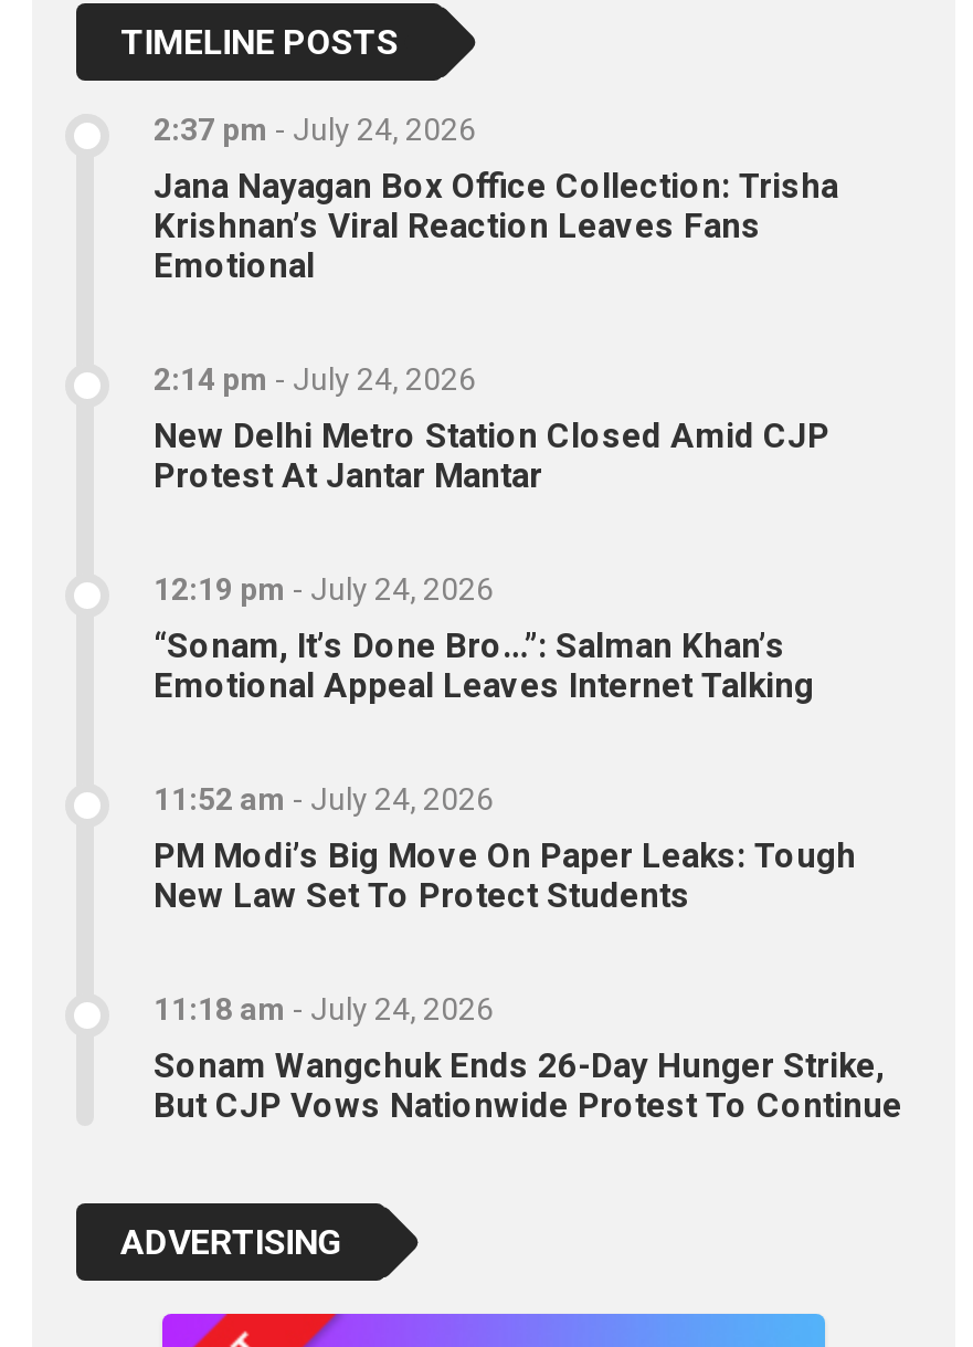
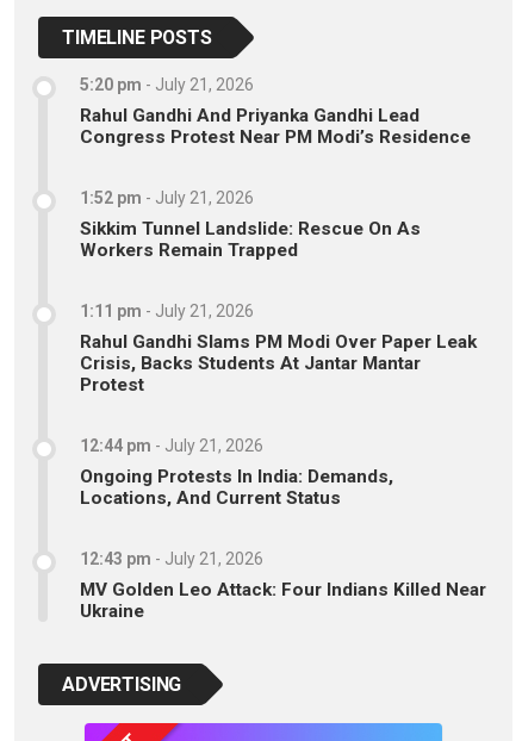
[154,111,476,147] 2:37 pm - July 24, 2026 -> [80,75,254,94] 5:20 pm - July 21, 2026
[154,167,838,286] Jana Nayagan Box Office Collection: Trisha | Krishnan’s Viral Reaction Leaves Fans | Emotional -> [80,105,471,148] Rahul Gandhi And Priyanka Gandhi Lead | Congress Protest Near PM Modi’s Residence
[154,361,476,396] 2:14 pm - July 24, 2026 -> [80,188,254,207] 1:52 pm - July 21, 2026
[154,416,829,496] New Delhi Metro Station Closed Amid CJP | Protest At Jantar Mantar -> [80,218,421,261] Sikkim Tunnel Landslide: Rescue On As | Workers Remain Trapped
[154,571,494,606] 12:19 pm - July 24, 2026 -> [80,301,254,320] 1:11 pm - July 21, 2026
[154,626,814,706] “Sonam, It’s Done Bro…”: Salman Khan’s | Emotional Appeal Leaves Internet Talking -> [80,331,477,395] Rahul Gandhi Slams PM Modi Over Paper Leak | Crisis, Backs Students At Jantar Mantar | Protest
[154,781,494,816] 11:52 am - July 24, 2026 -> [80,436,263,455] 12:44 pm - July 21, 2026
[154,836,856,916] PM Modi’s Big Move On Paper Leaks: Tough | New Law Set To Protect Students -> [80,466,393,509] Ongoing Protests In India: Demands, | Locations, And Current Status
[154,991,494,1026] 11:18 am - July 24, 2026 -> [80,549,263,568] 12:43 pm - July 21, 2026
[154,1046,902,1126] Sonam Wangchuk Ends 26-Day Hunger Strike, | But CJP Vows Nationwide Protest To Continue -> [80,579,486,622] MV Golden Leo Attack: Four Indians Killed Near | Ukraine

